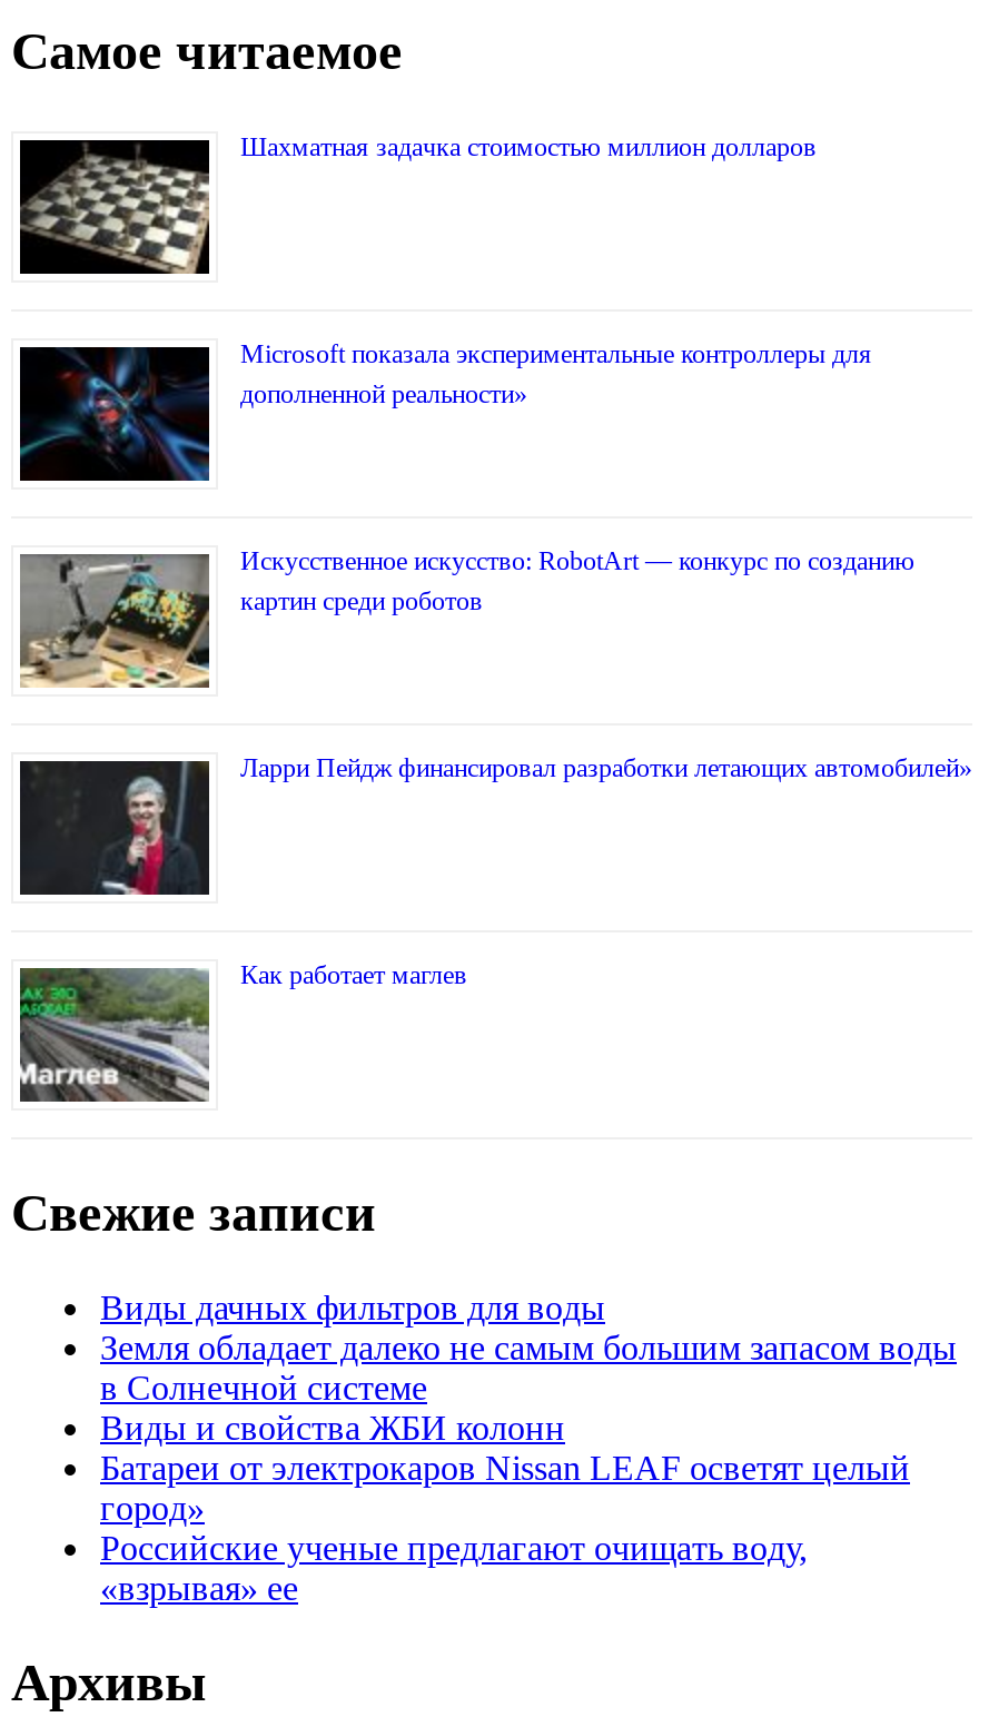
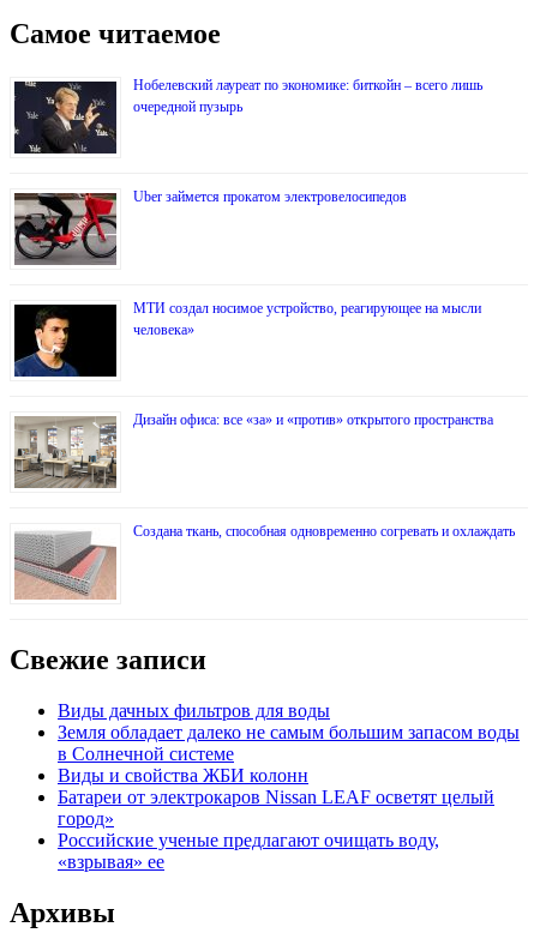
[20,131,817,274] [image] | Шахматная задачка стоимостью миллион долларов -> [14,77,482,154] [image] | Нобелевский лауреат по экономике: биткойн – всего лишь | очередной пузырь
[18,338,872,483] [image] | Microsoft показала экспериментальные контроллеры для | дополненной реальности» -> [13,188,407,265] [image] | Uber займется прокатом электровелосипедов
[18,545,914,690] [image] | Искусственное искусство: RobotArt — конкурс по созданию | картин среди роботов -> [13,300,481,378] [image] | МТИ создал носимое устройство, реагирующее на мысли | человека»
[18,752,972,897] [image] | Ларри Пейдж финансировал разработки летающих автомобилей» -> [14,411,493,489] [image] | Дизайн офиса: все «за» и «против» открытого пространства
[18,959,467,1104] [image] | Как работает маглев -> [14,523,515,600] [image] | Создана ткань, способная одновременно согревать и охлаждать

